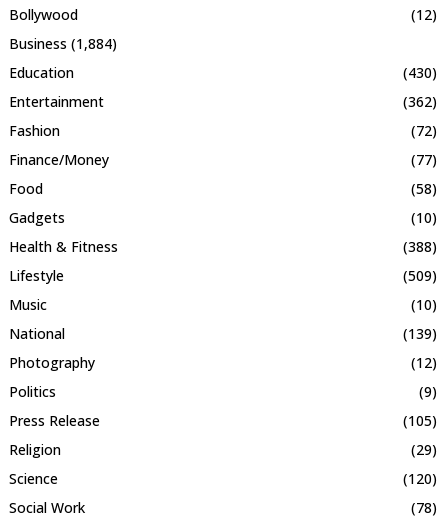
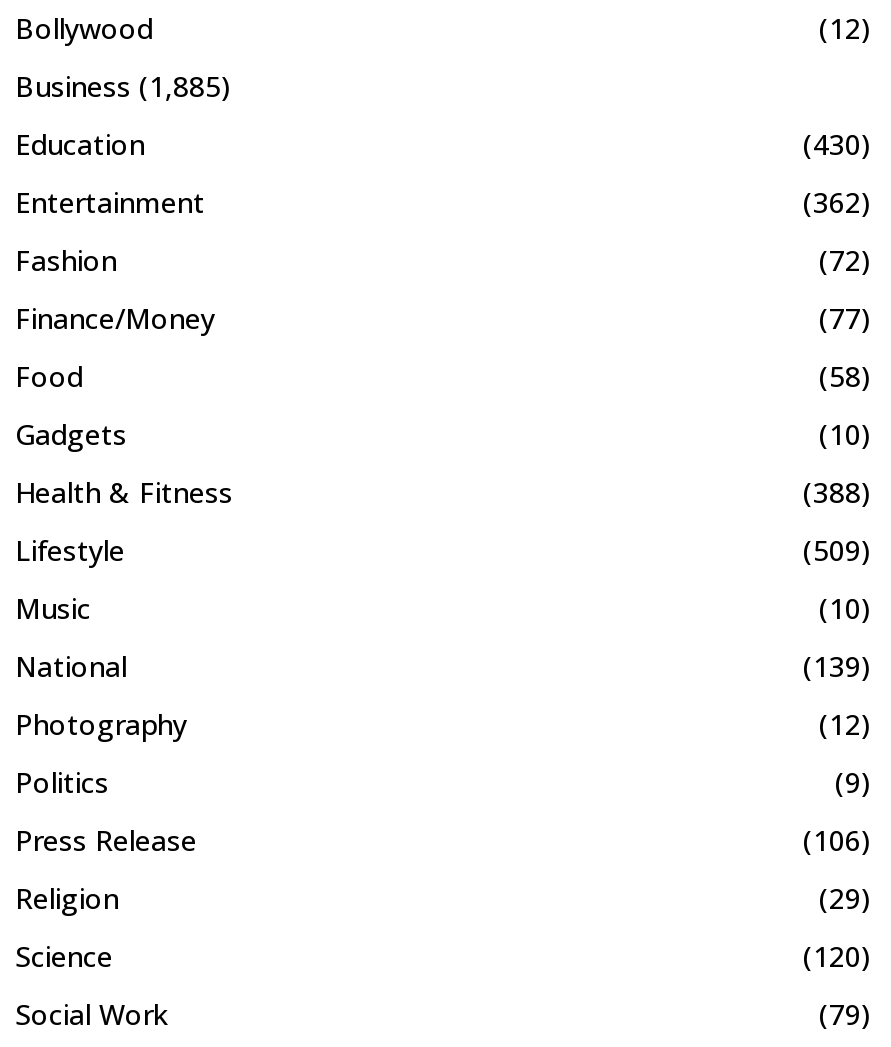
[9,34,117,53] Business (1,884) -> [15,68,231,106] Business (1,885)
[403,411,437,430] (105) -> [803,822,871,860] (106)
[411,498,437,517] (78) -> [819,996,871,1034] (79)

